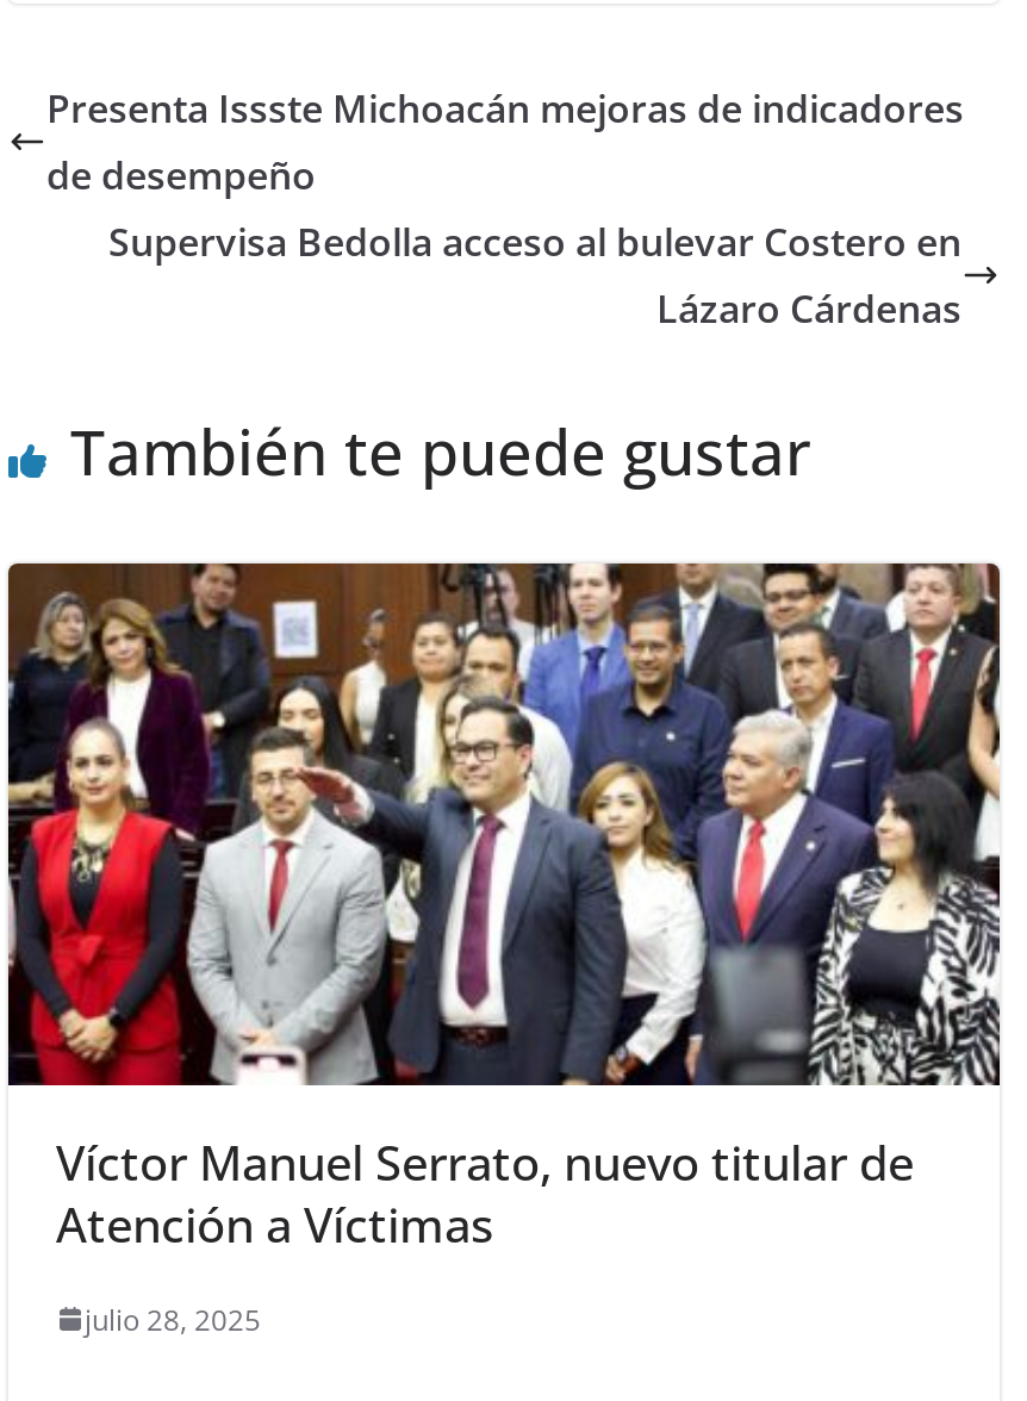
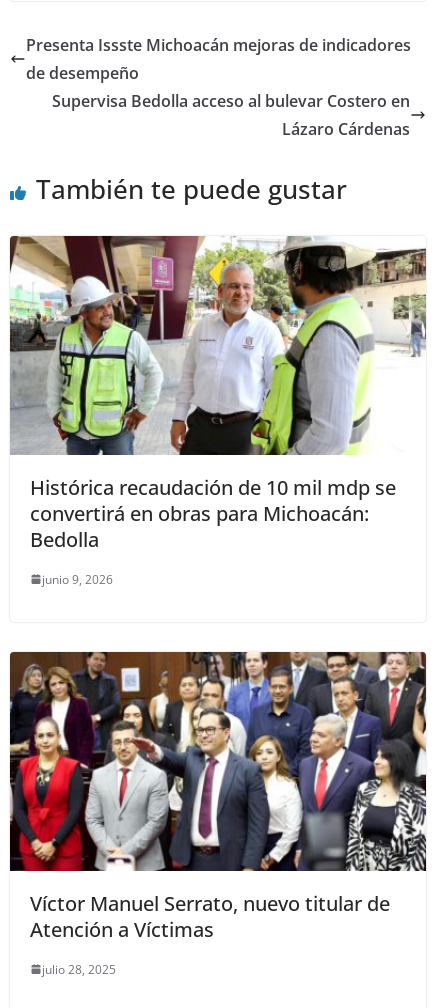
none -> [9,236,427,588] [image] | Histórica recaudación de 10 mil mdp se | convertirá en obras para Michoacán: | Bedolla | junio 9, 2026

